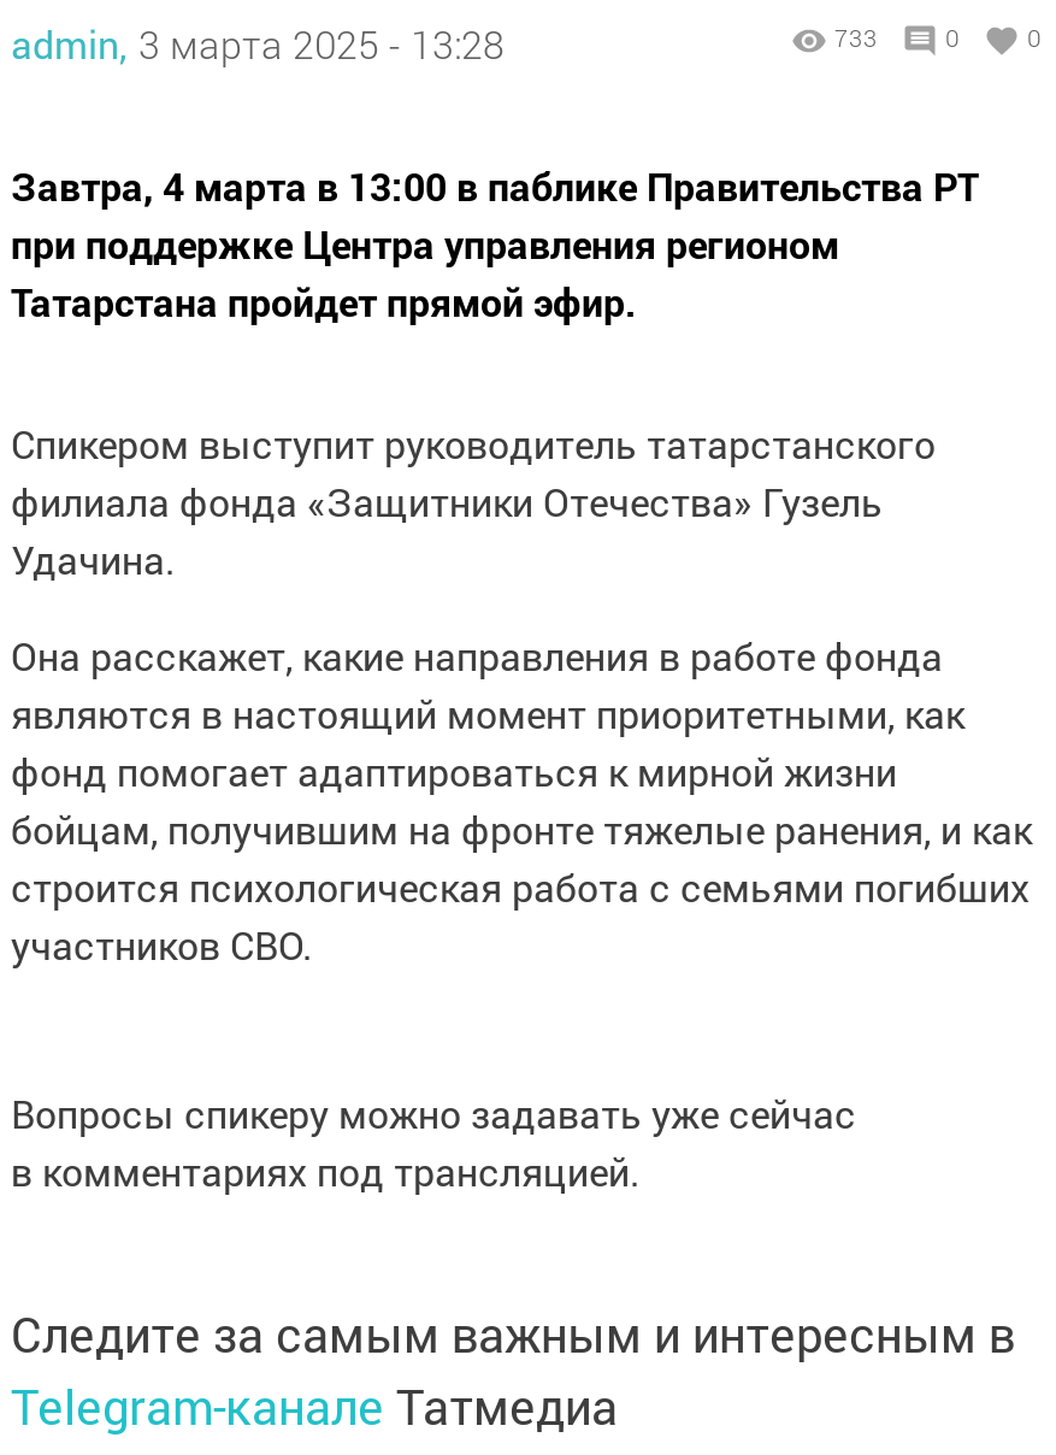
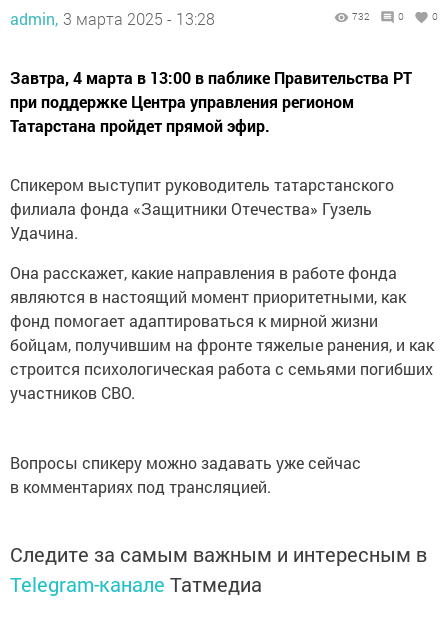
[834,24,878,55] 733 -> [352,10,370,23] 732

